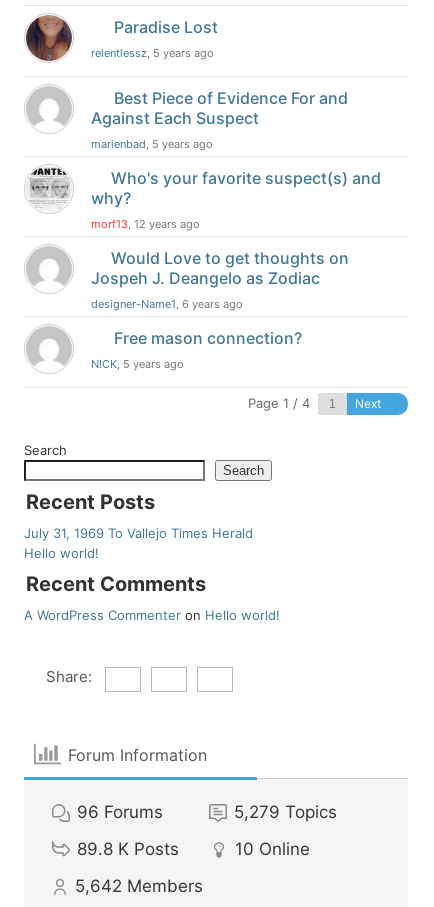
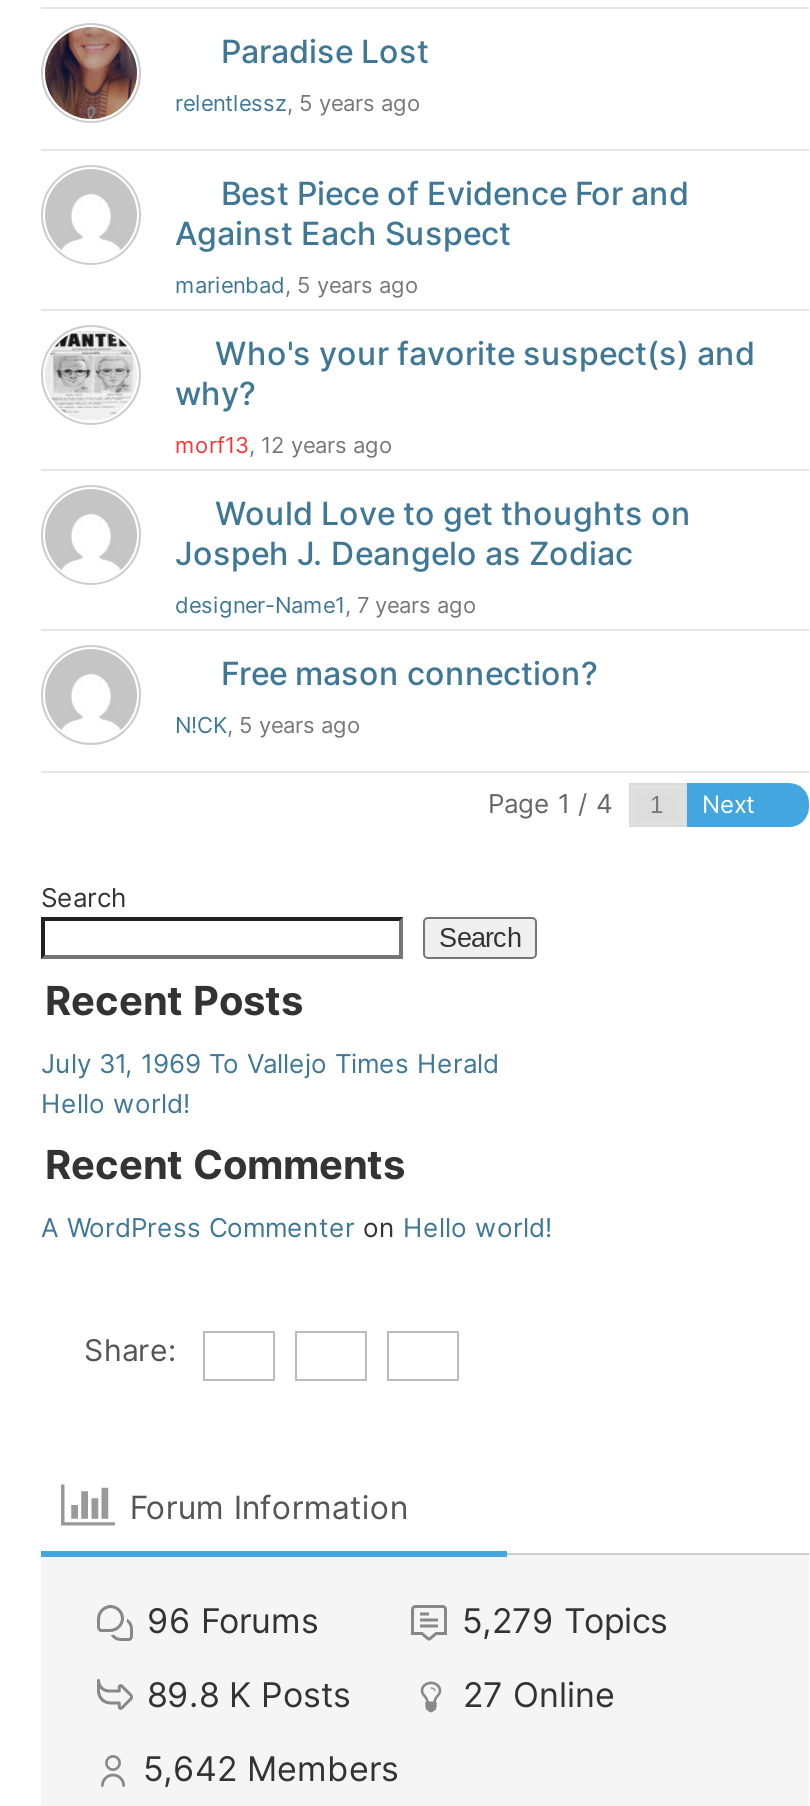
[91,297,243,311] designer-Name1, 6 years ago -> [175,592,477,620] designer-Name1, 7 years ago
[235,839,310,859] 10 Online -> [463,1676,615,1716] 27 Online

